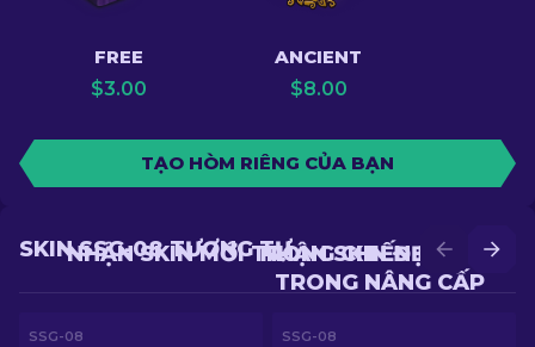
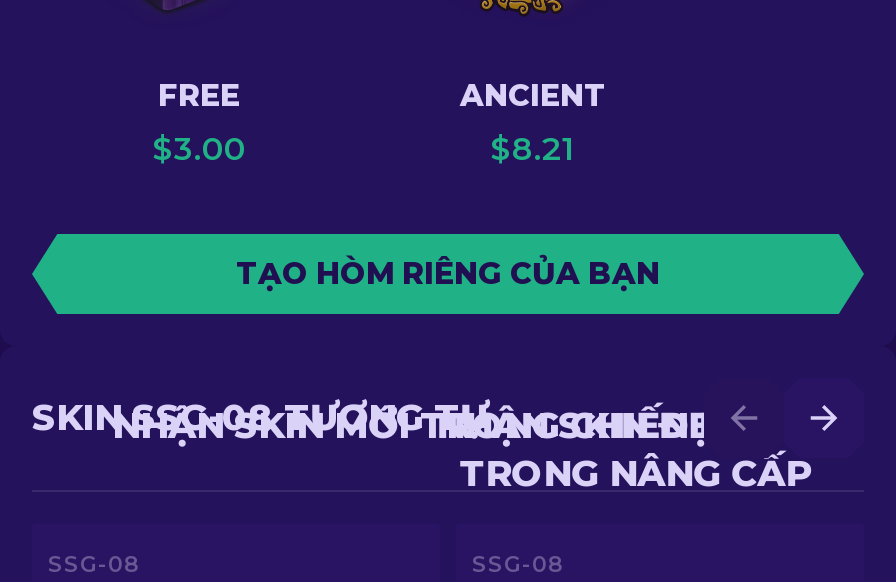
[290,78,347,100] $8.00 -> [490,130,576,168] $8.21

